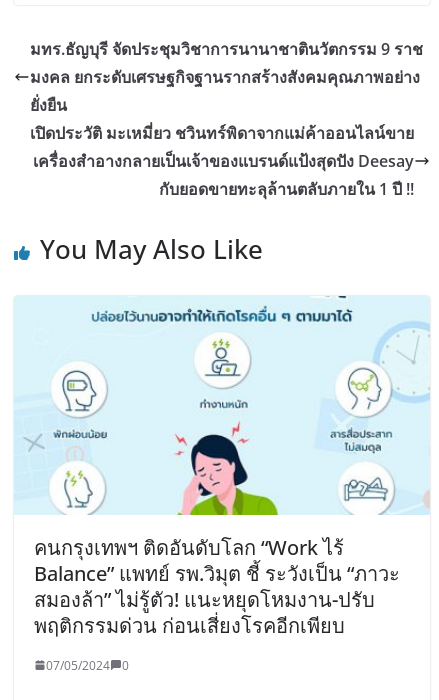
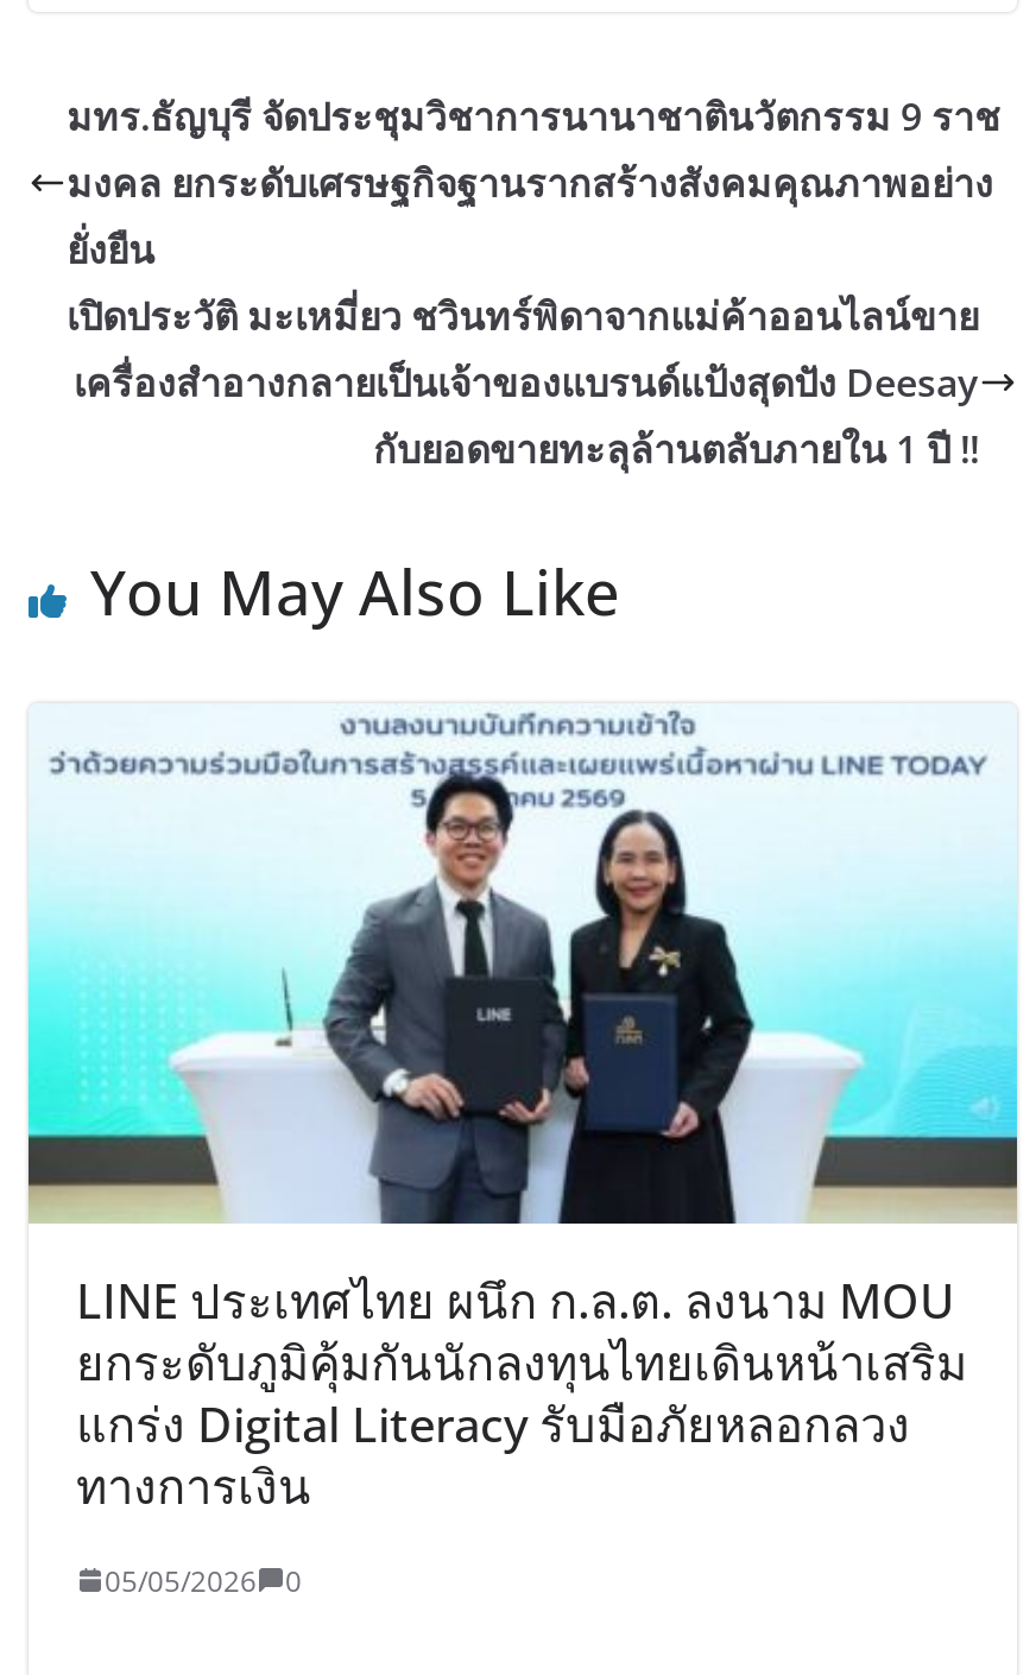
[14,295,430,639] [image] | คนกรุงเทพฯ ติดอันดับโลก “Work ไร้ | Balance” แพทย์ รพ.วิมุต ชี้ ระวังเป็น “ภาวะ | สมองล้า” ไม่รู้ตัว! แนะหยุดโหมงาน-ปรับ | พฤติกรรมด่วน ก่อนเสี่ยงโรคอีกเพียบ -> [26,703,1019,1518] [image] | LINE ประเทศไทย ผนึก ก.ล.ต. ลงนาม MOU | ยกระดับภูมิคุ้มกันนักลงทุนไทยเดินหน้าเสริม | แกร่ง Digital Literacy รับมือภัยหลอกลวง | ทางการเงิน
[46,657,129,674] 07/05/2024 0 -> [105,1561,302,1601] 05/05/2026 0

